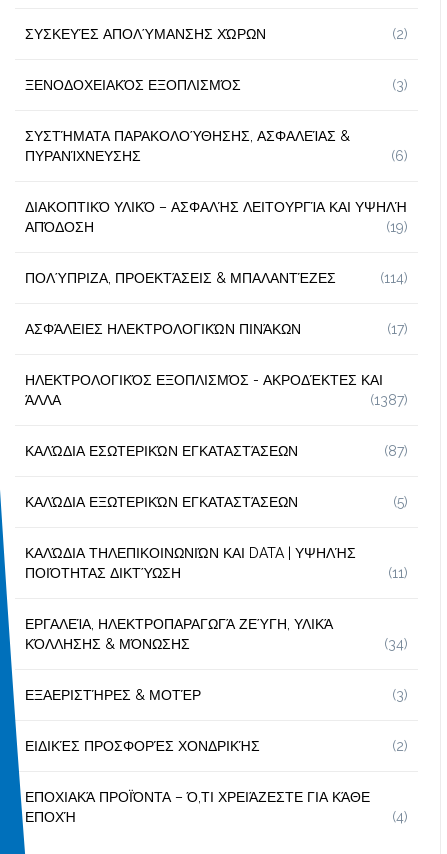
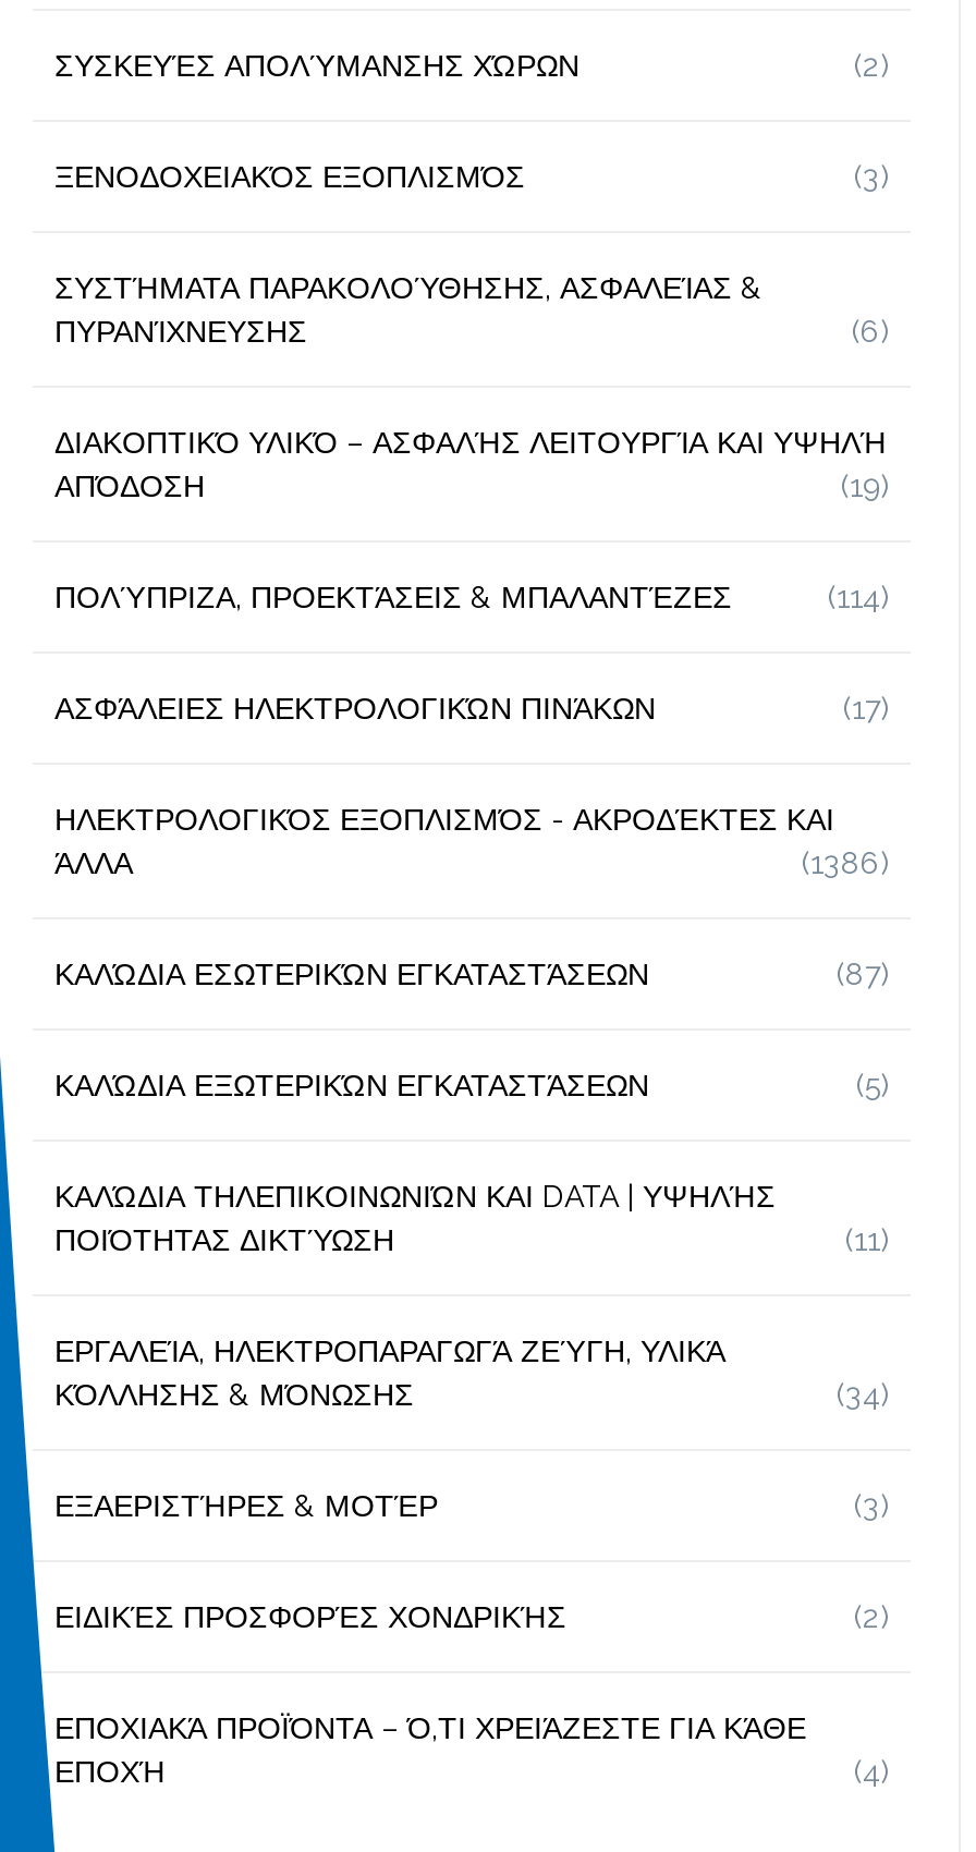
[370,392,408,408] (1387) -> [802,845,889,880] (1386)

